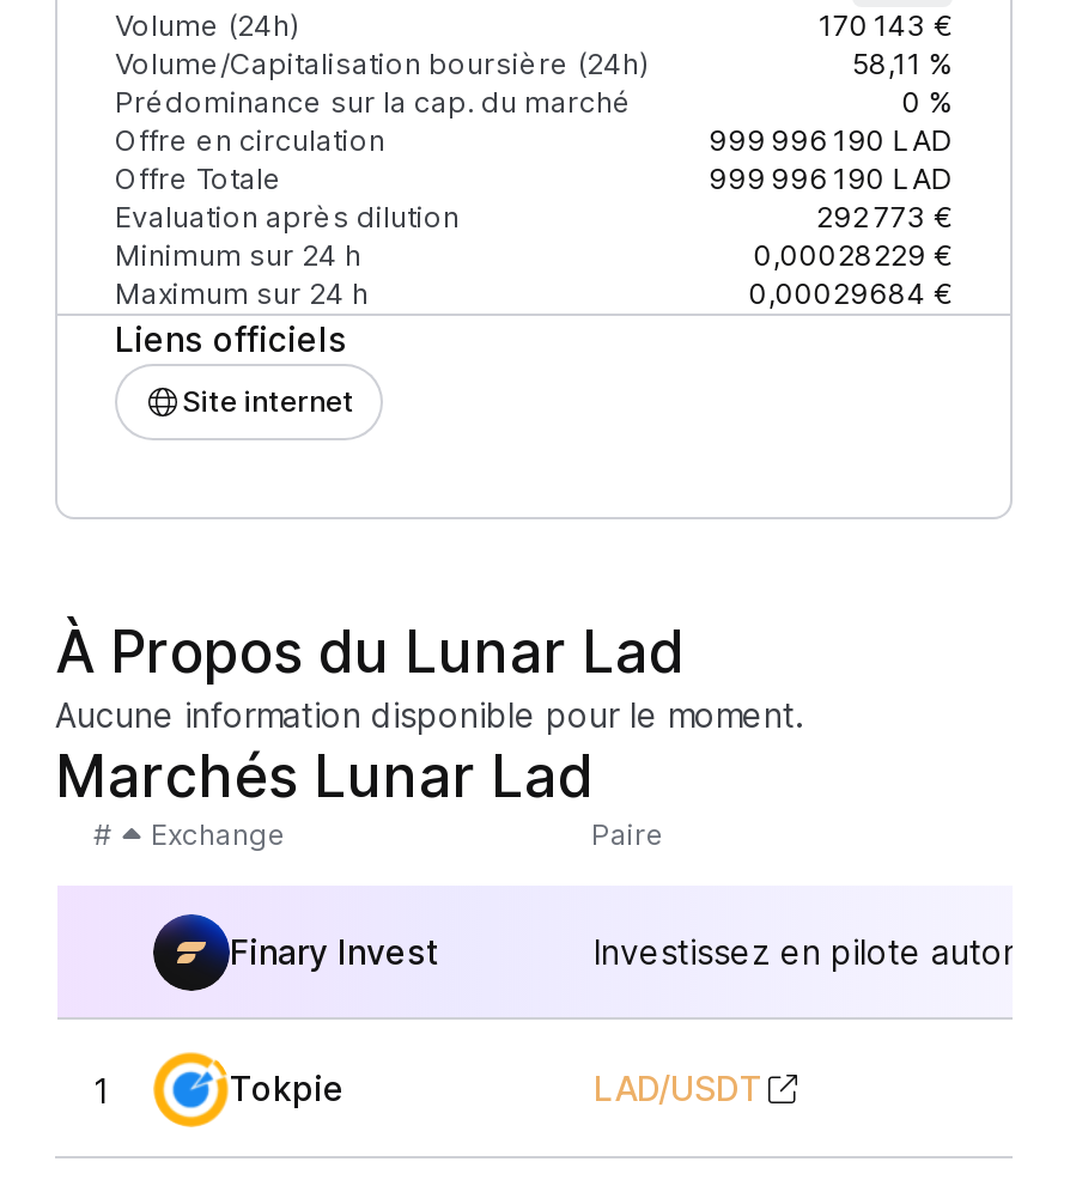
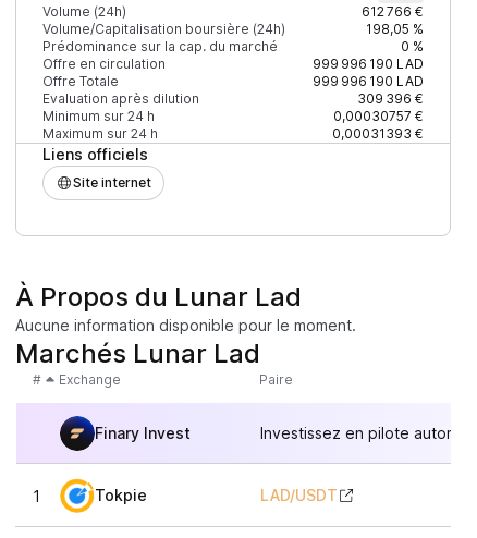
[818,7,952,43] 170 143 € -> [361,3,424,20] 612 766 €
[852,45,952,81] 58,11 % -> [366,21,424,37] 198,05 %
[816,199,952,235] 292 773 € -> [357,90,424,107] 309 396 €
[754,237,952,273] 0,00028229 € -> [333,108,424,124] 0,00030757 €
[749,275,952,311] 0,00029684 € -> [332,125,424,142] 0,00031393 €

